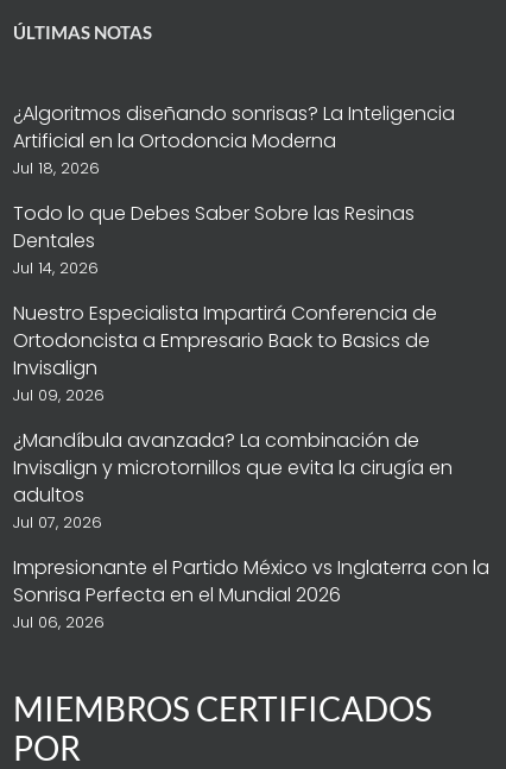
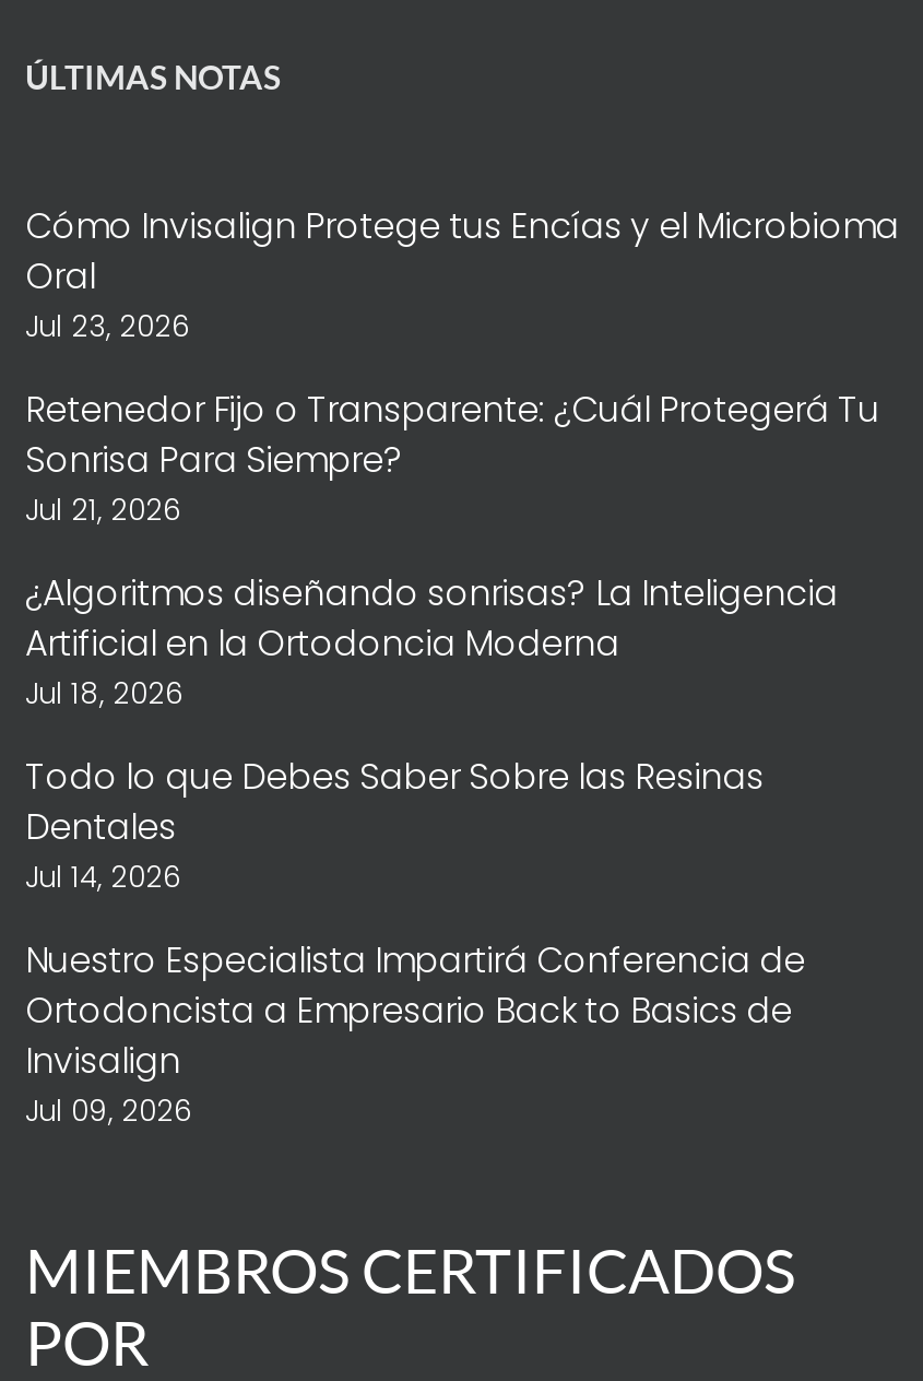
none -> [25,201,899,531] Cómo Invisalign Protege tus Encías y el Microbioma | Oral | Jul 23, 2026 | Retenedor Fijo o Transparente: ¿Cuál Protegerá Tu | Sonrisa Para Siempre? | Jul 21, 2026
moved [13,100,455,406] -> [25,568,838,1131]: ¿Algoritmos diseñando sonrisas? La Inteligencia | Artificial en la Ortodoncia Moderna | Jul 18, 2026 | ... | Invisalign | Jul 09, 2026
[13,426,489,633] ¿Mandíbula avanzada? La combinación de | Invisalign y microtornillos que evita la cirugía en | adultos | Jul 07, 2026 | Impresionante el Partido México vs Inglaterra con la | Sonrisa Perfecta en el Mundial 2026 | Jul 06, 2026 -> none

